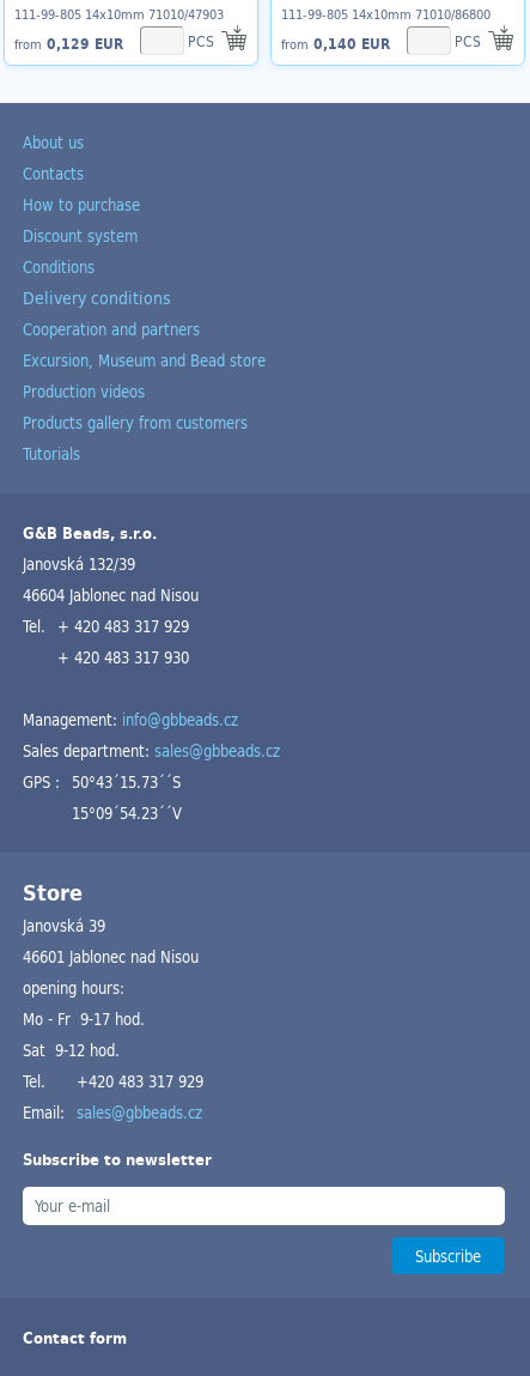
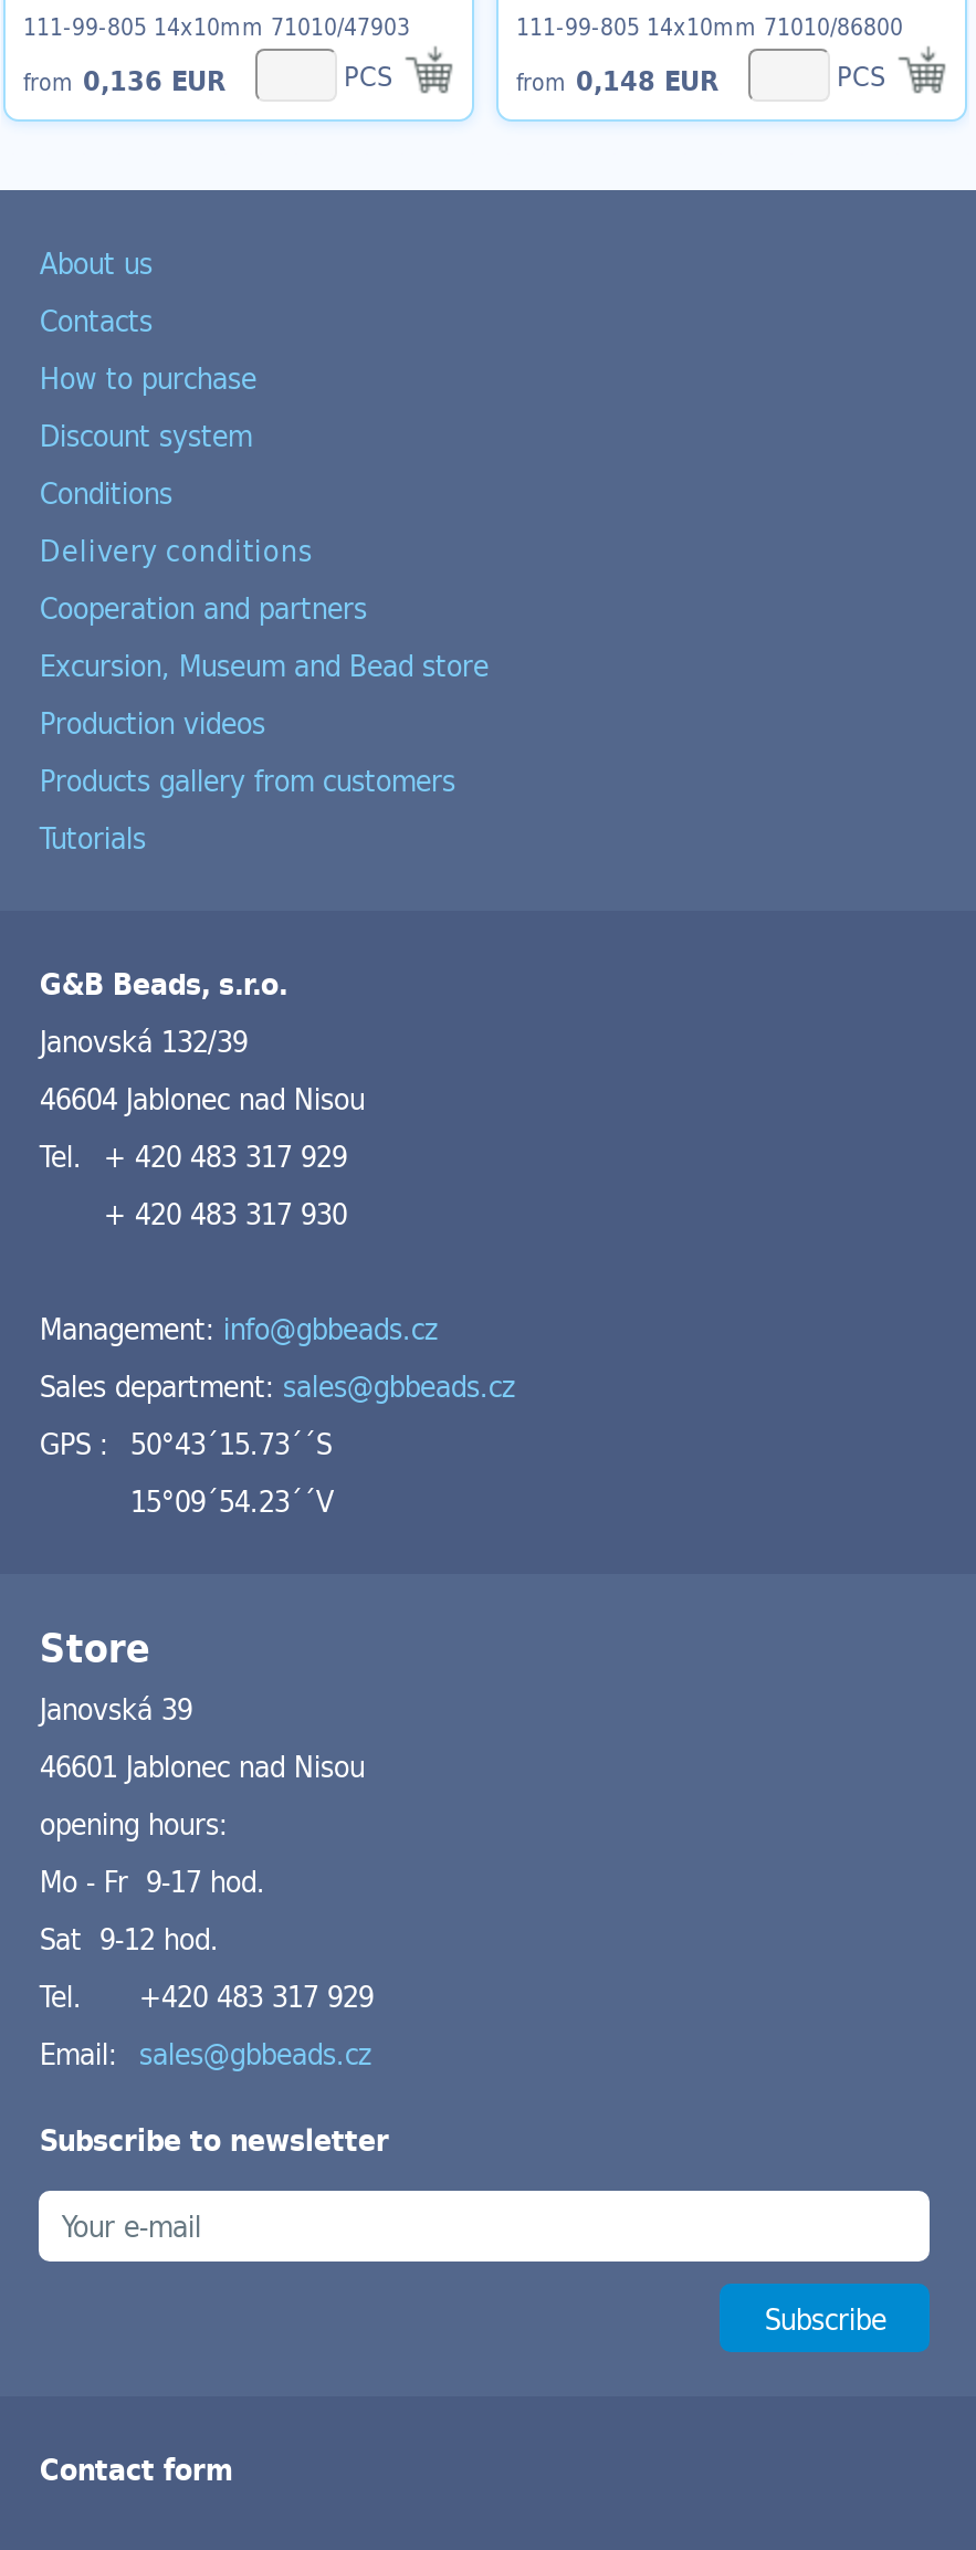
[14,31,123,55] from 0,129 EUR -> [23,57,224,101] from 0,136 EUR
[281,31,390,55] from 0,140 EUR -> [516,57,717,101] from 0,148 EUR

